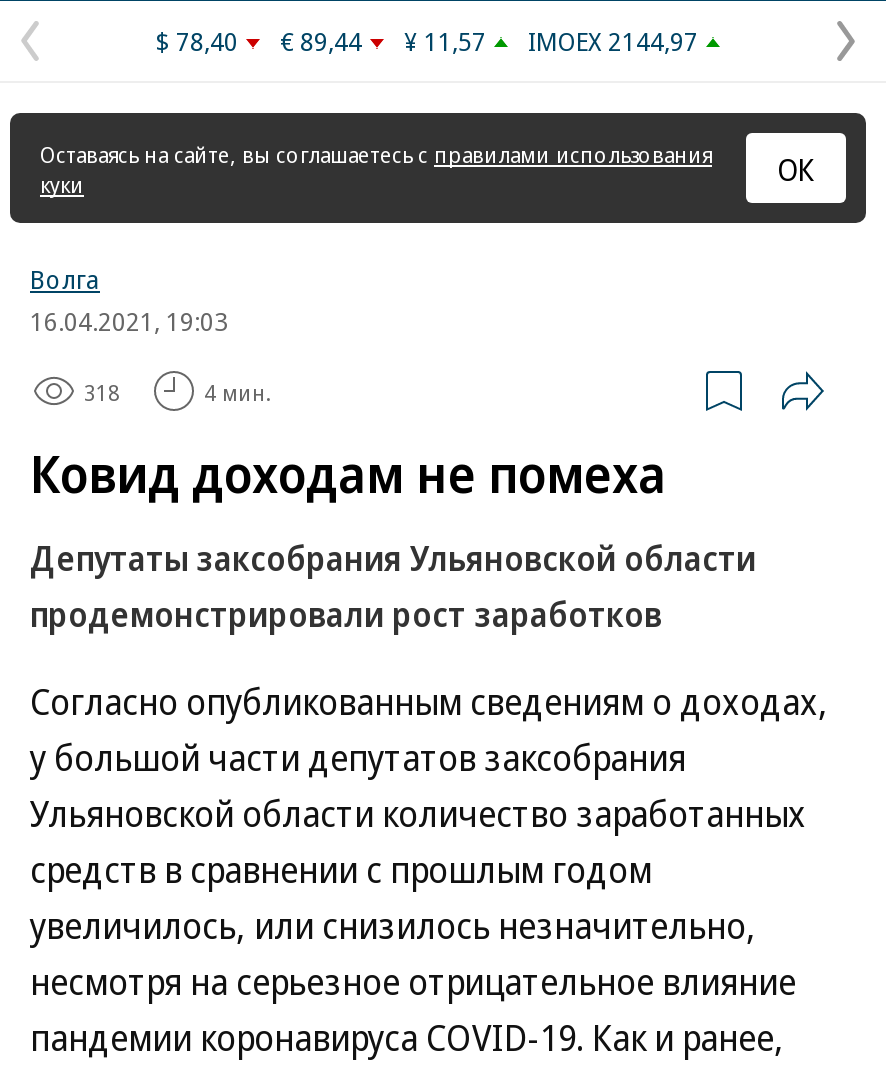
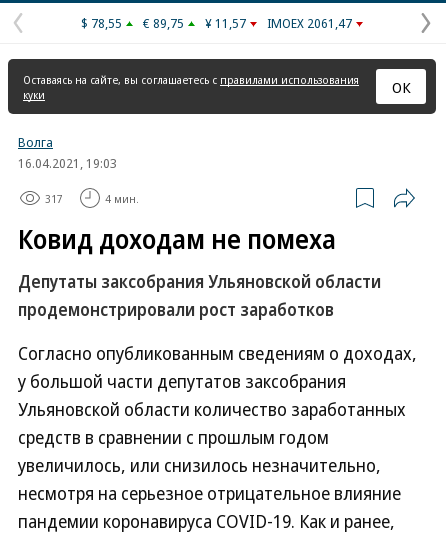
[156,23,238,59] $ 78,40 -> [81,14,122,32] $ 78,55
[280,23,362,59] € 89,44 -> [143,14,184,32] € 89,75
[528,23,698,59] IMOEX 2144,97 -> [267,14,352,32] IMOEX 2061,47
[84,376,120,406] 318 -> [45,190,63,205] 317

